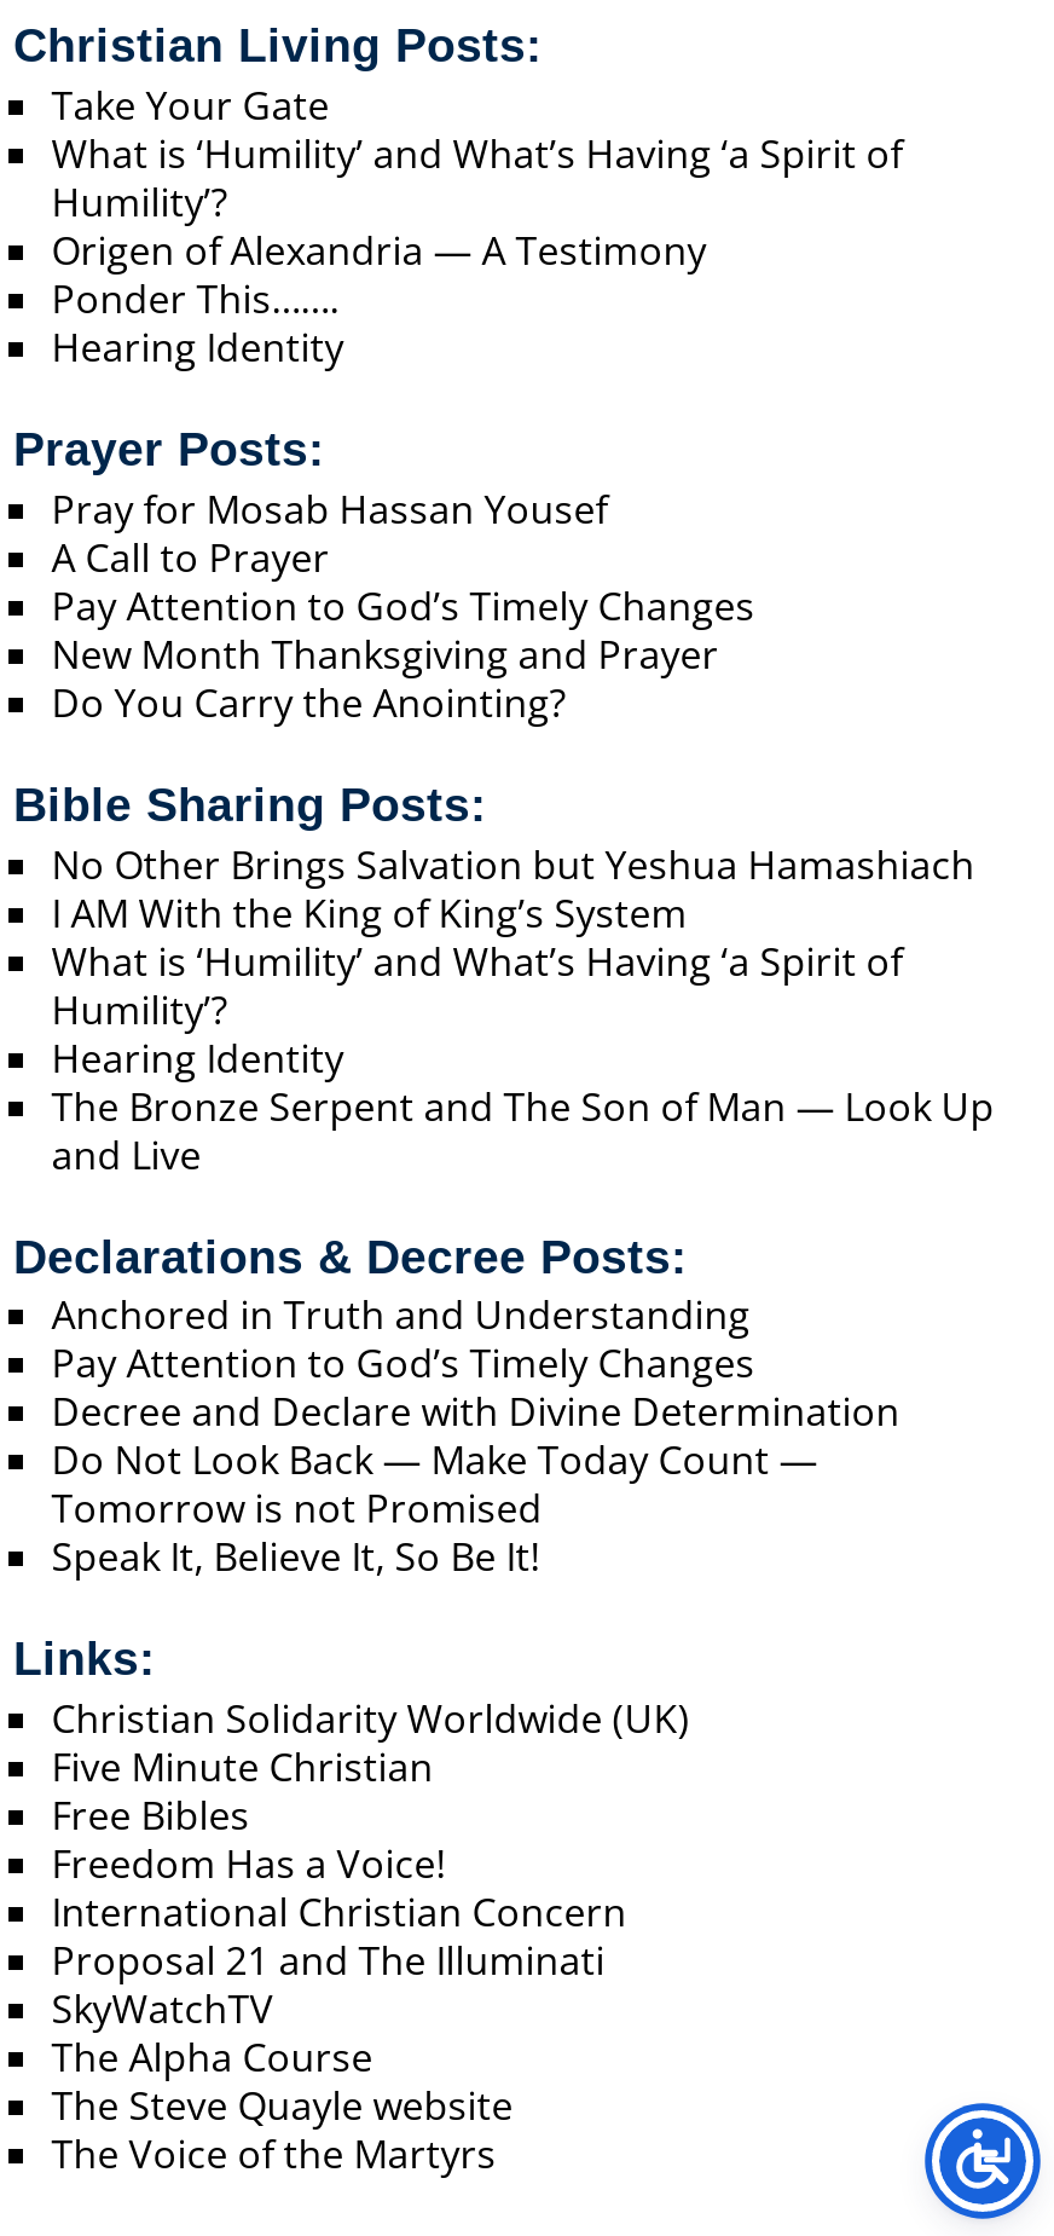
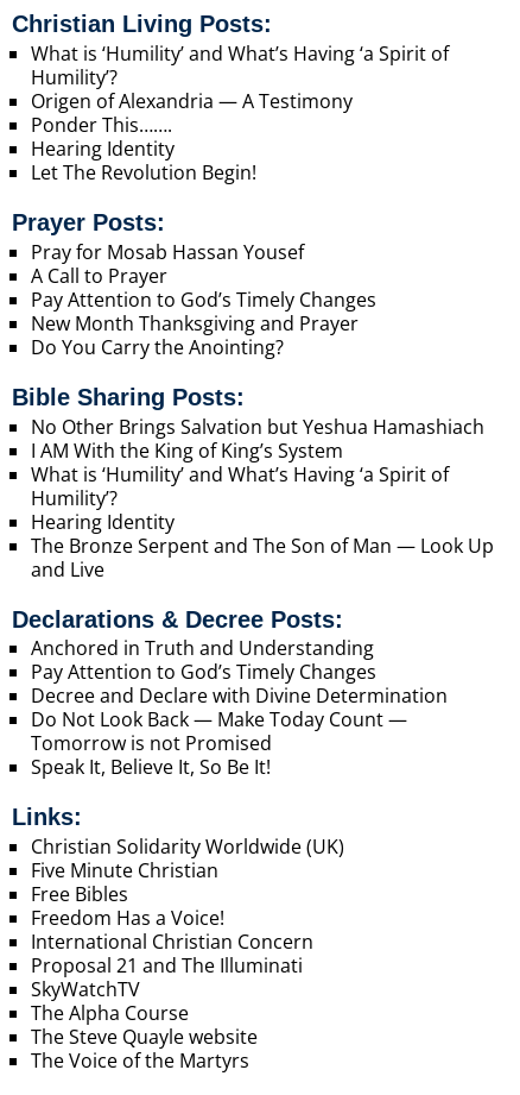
[51,78,329,131] Take Your Gate -> none
moved [51,126,902,373] -> [31,40,449,161]: What is ‘Humility’ and What’s Having ‘a Spirit of | Humility’? | Origen of Alexandria — A Testimony | Ponder This……. | Hearing Identity
none -> [31,159,256,185] Let The Revolution Begin!
[922,2101,1043,2224] [image] -> none

